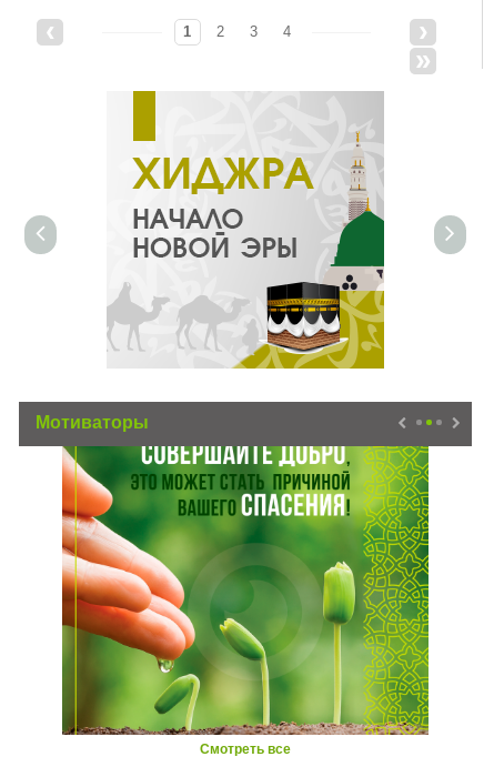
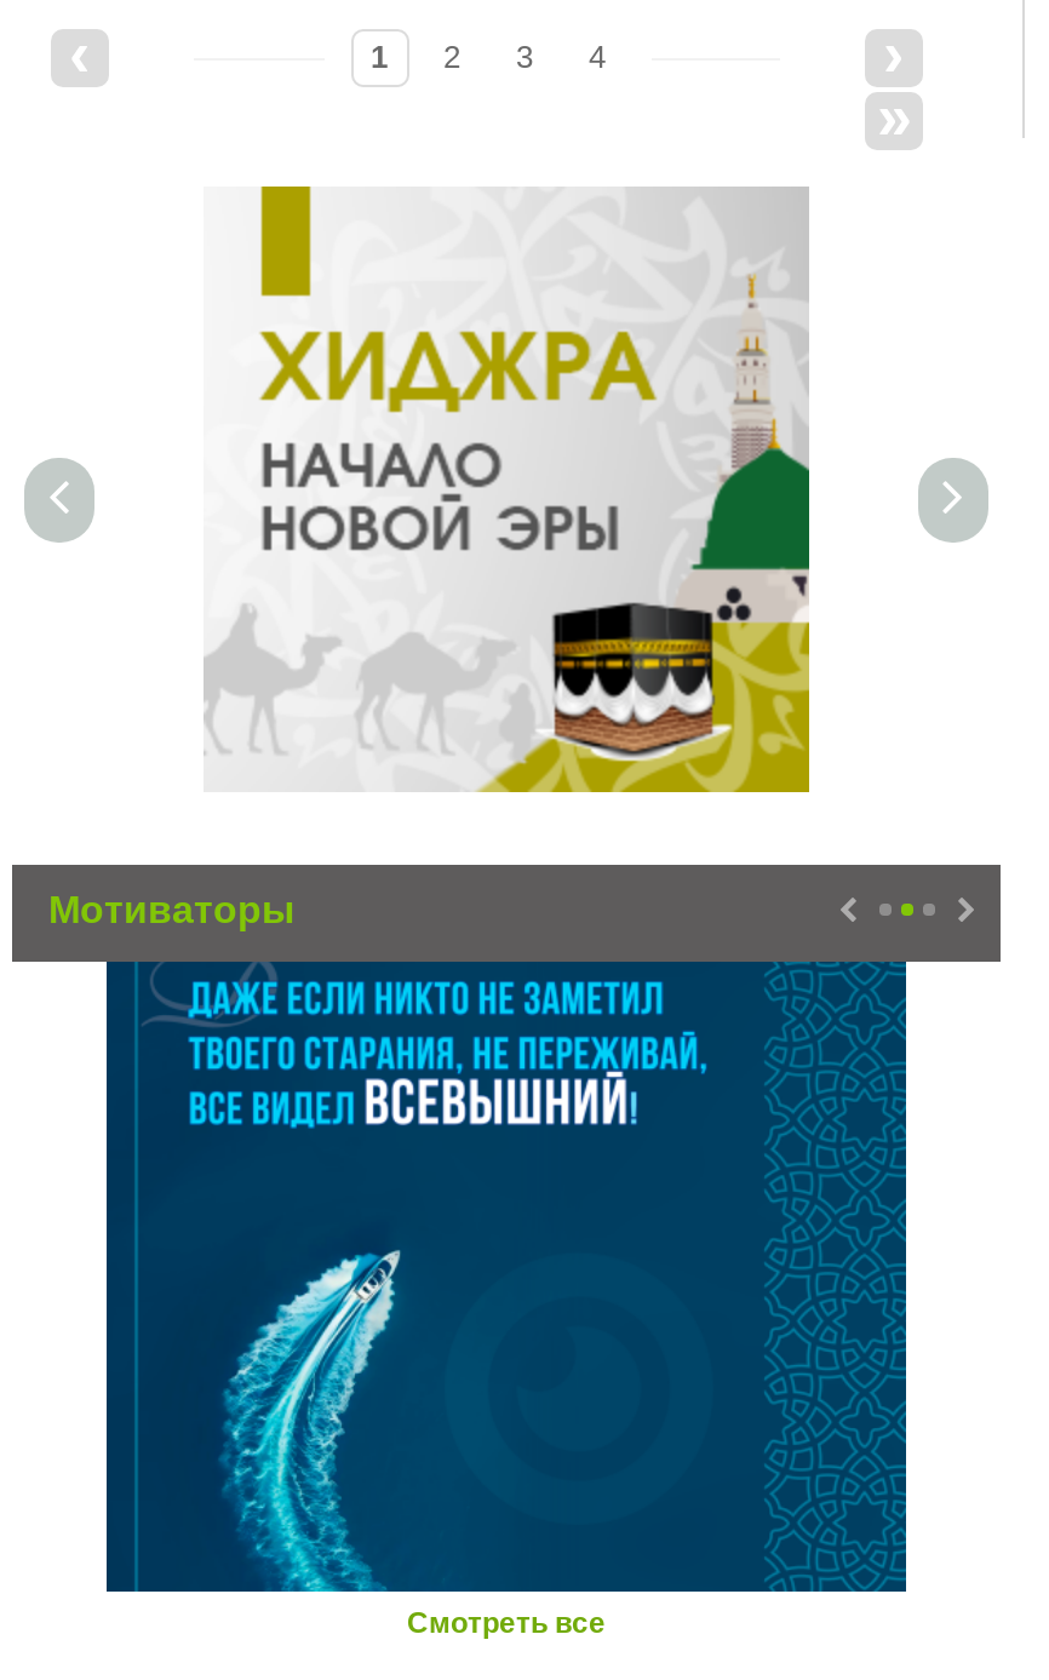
[61,445,430,736] [image] -> [104,959,908,1594] [image]

